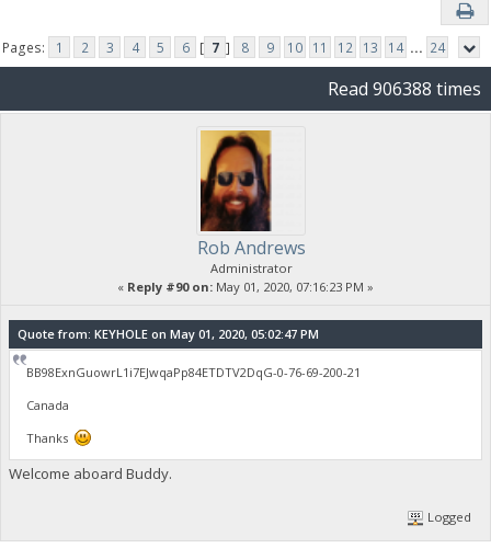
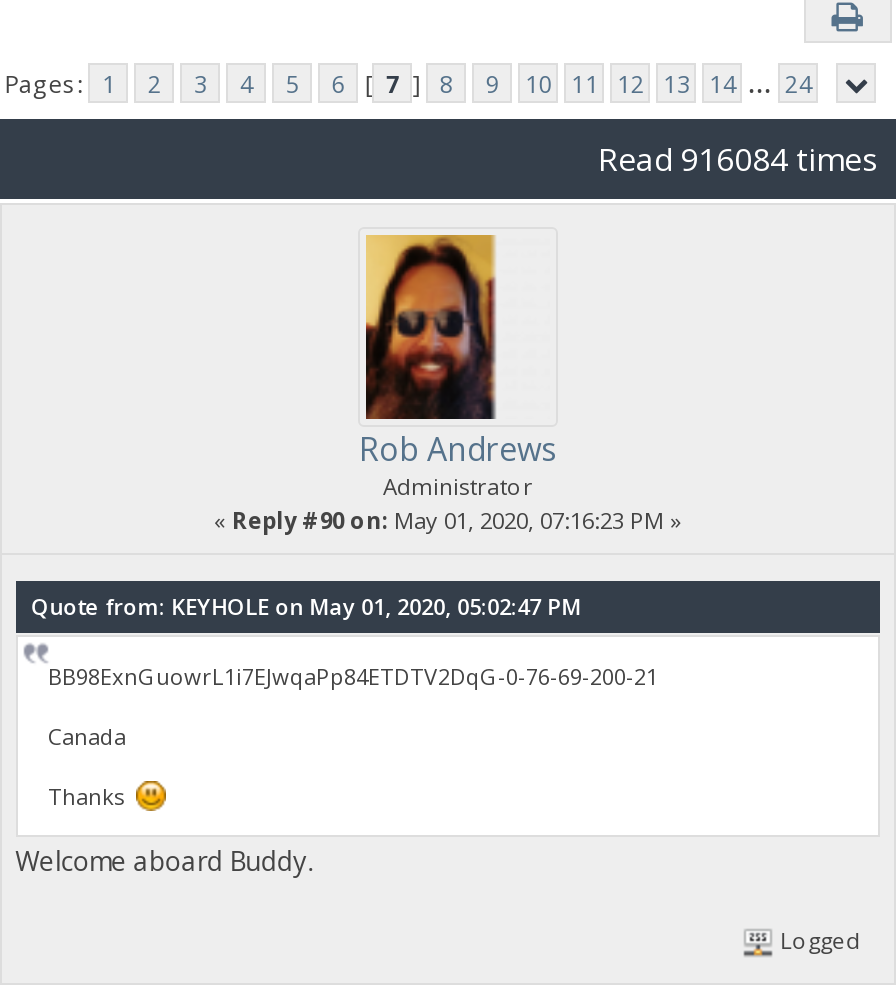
[328,76,481,101] Read 906388 times -> [598,136,878,180] Read 916084 times

